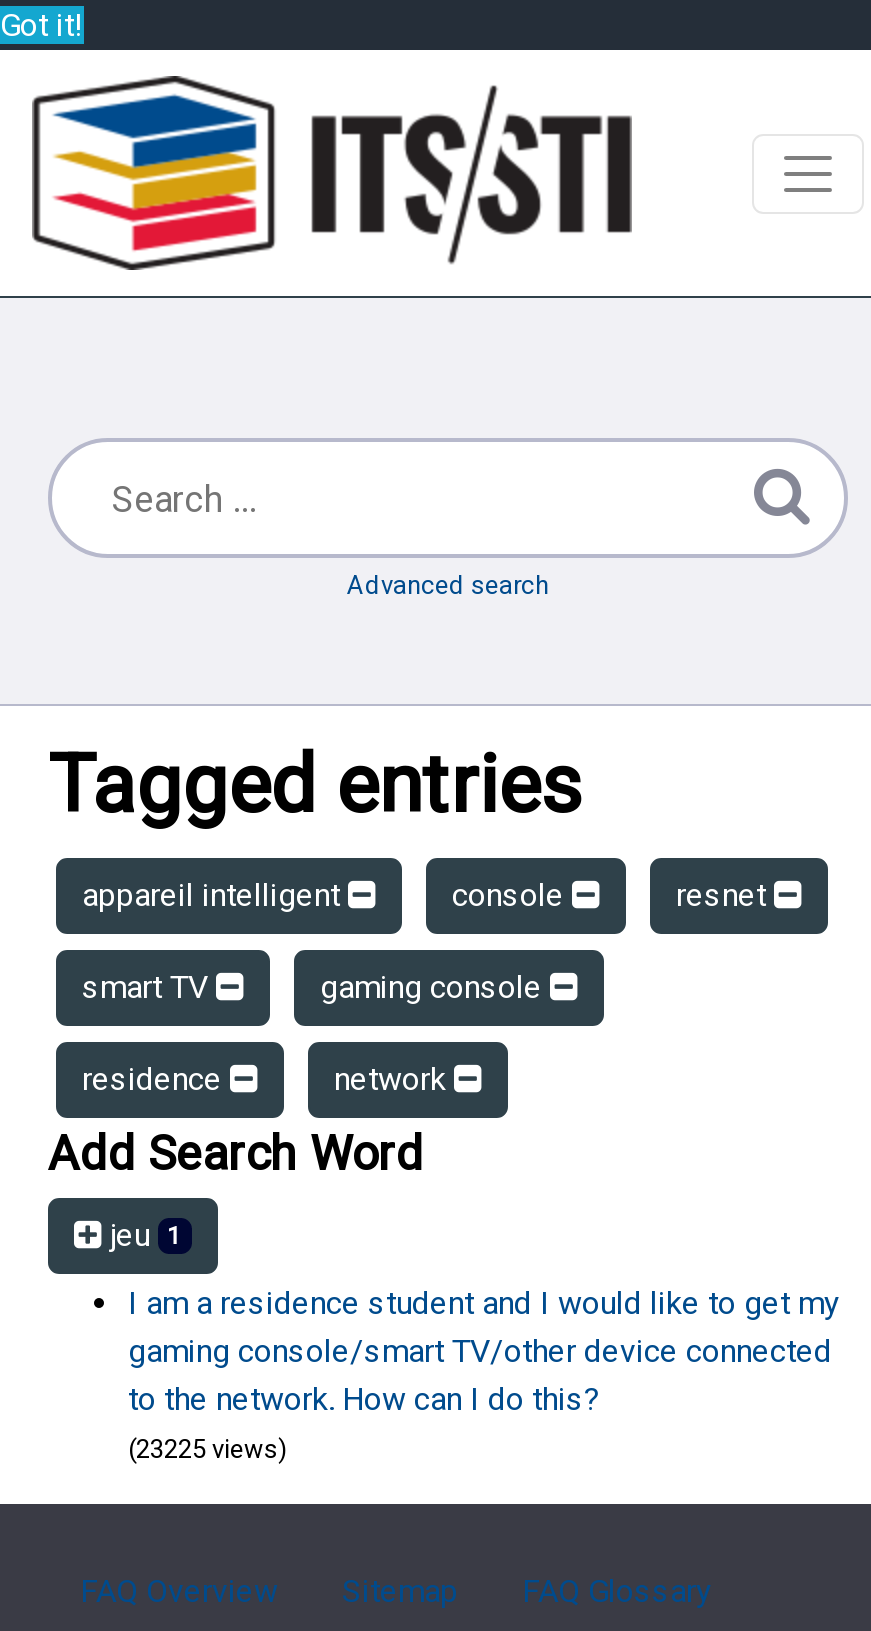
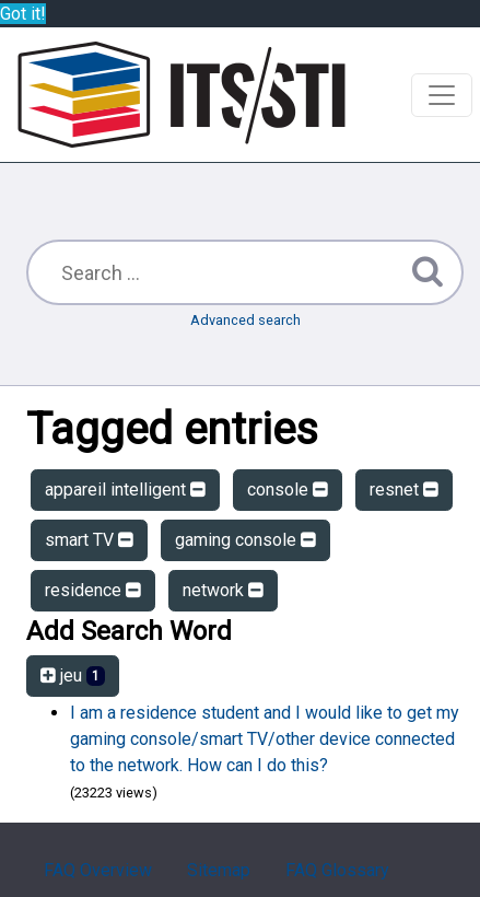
[128,1434,288,1464] (23225 views) -> [70,785,157,801] (23223 views)

